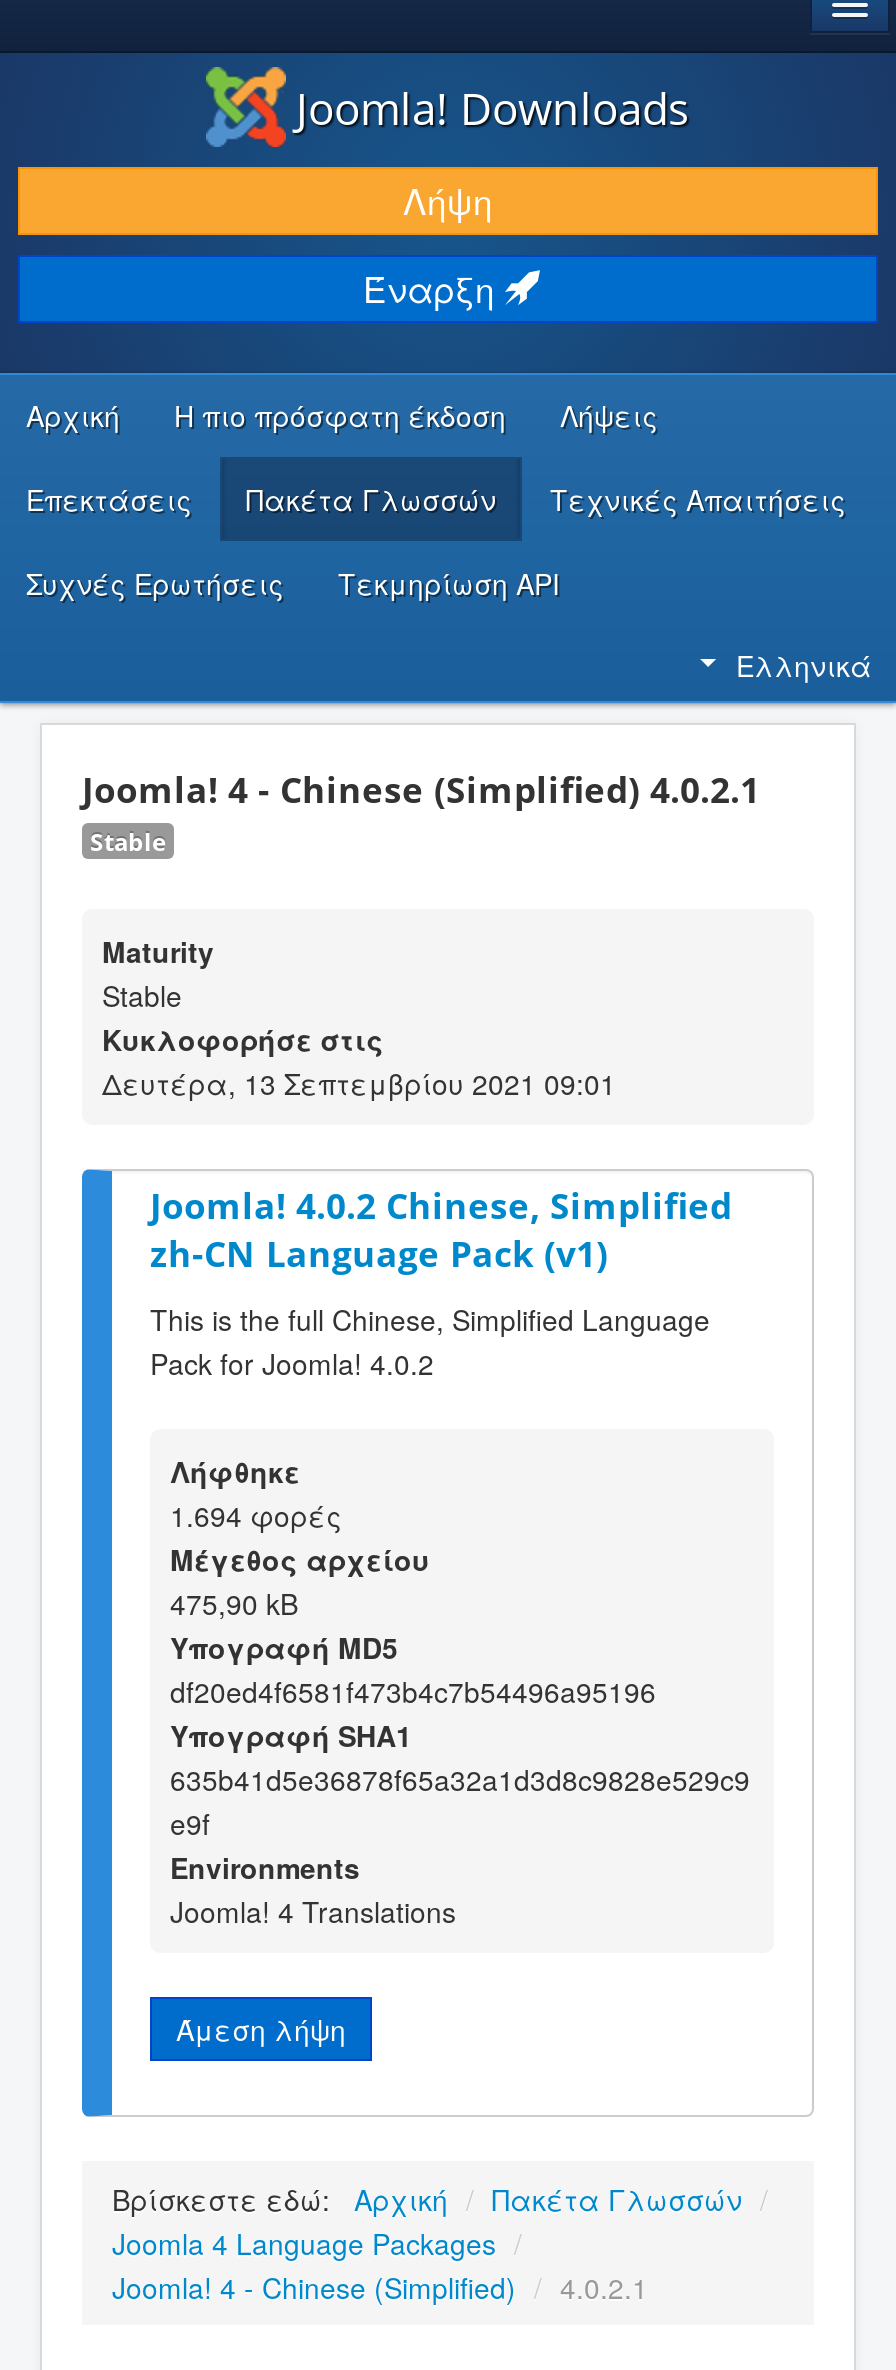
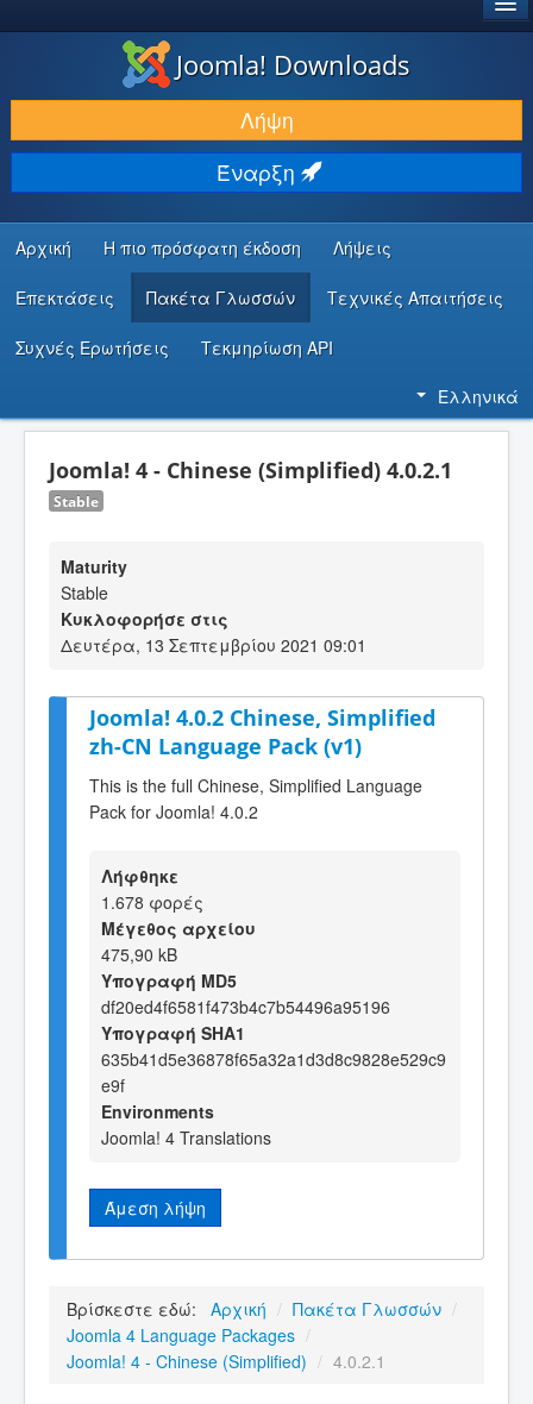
[170,1495,342,1535] 1.694 φορές -> [101,890,203,914] 1.678 φορές

